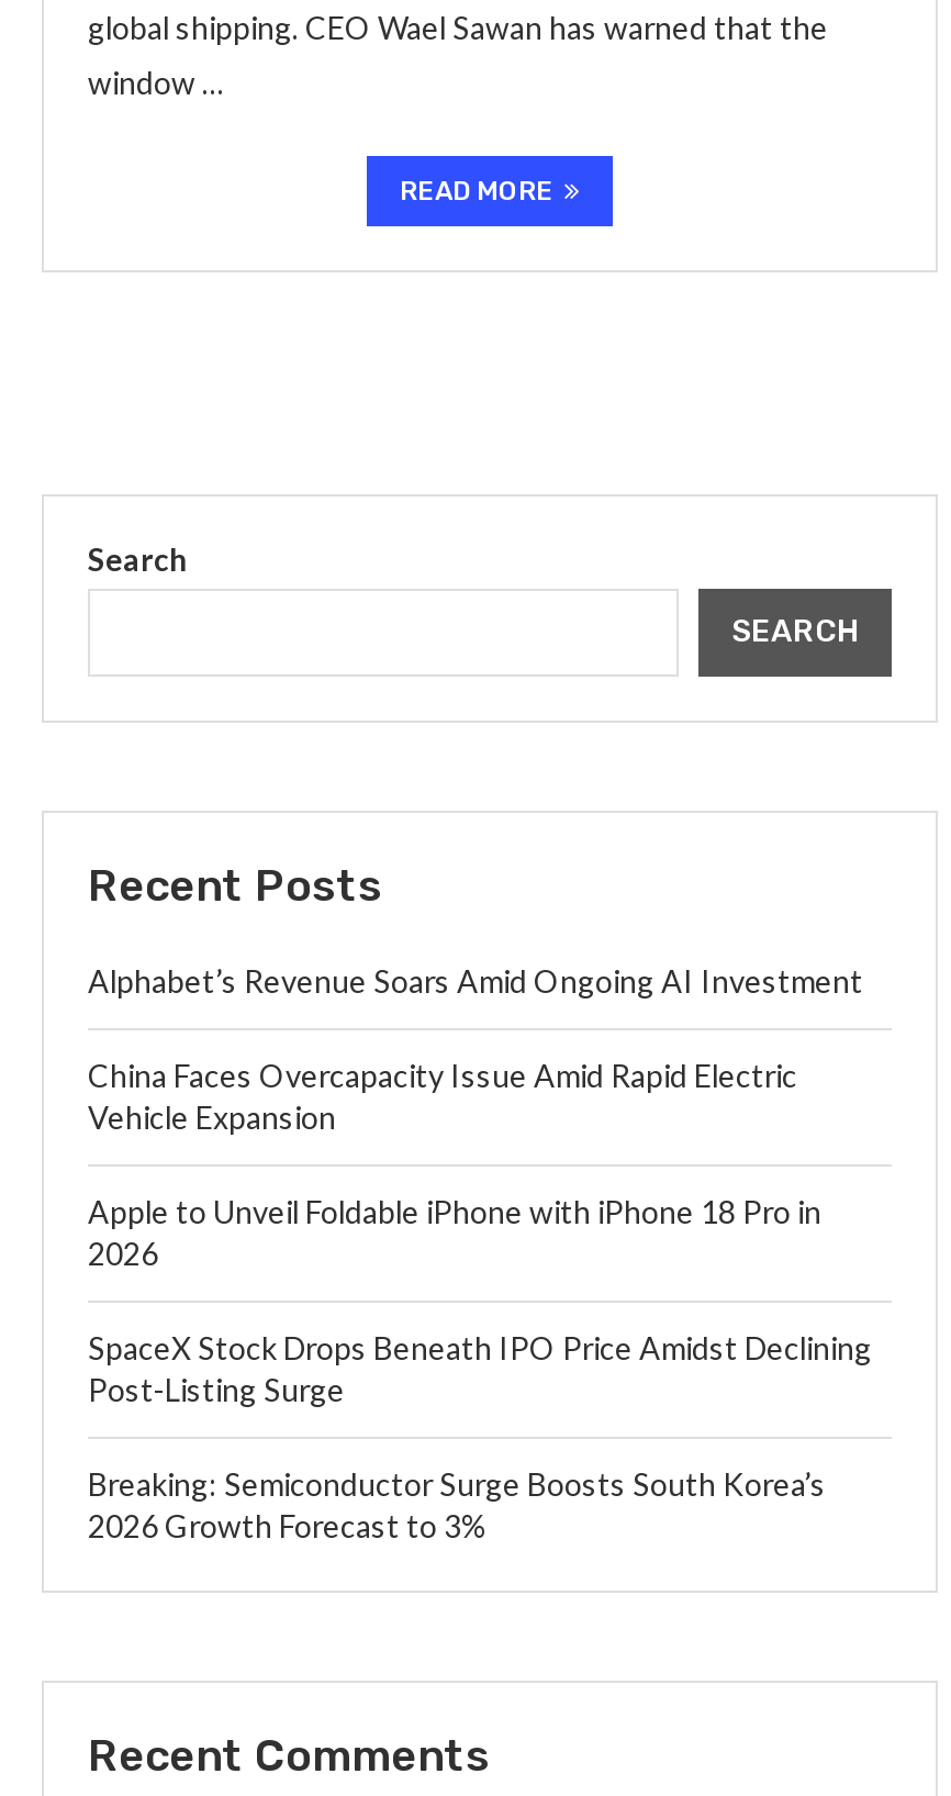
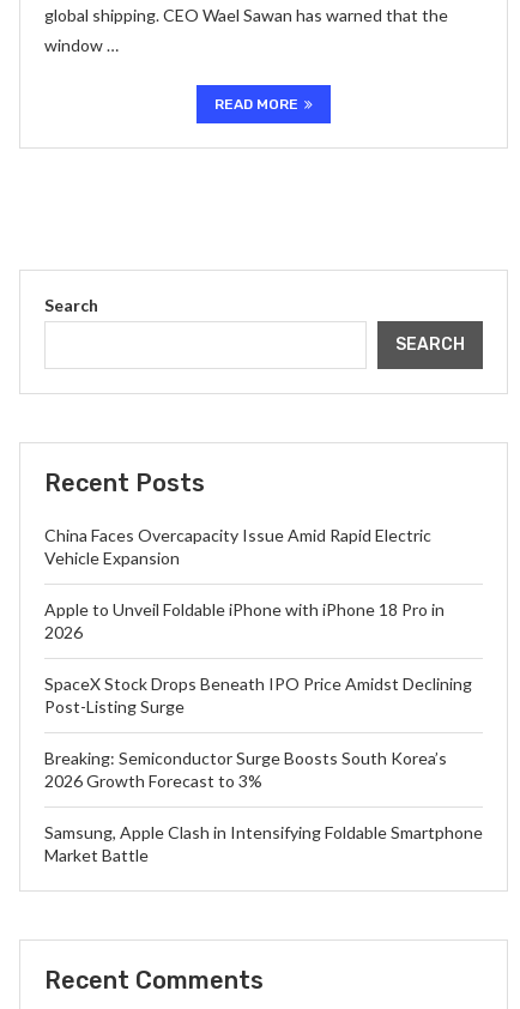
[88,962,863,1000] Alphabet’s Revenue Soars Amid Ongoing AI Investment -> none
moved [88,1057,872,1544] -> [44,525,472,791]: China Faces Overcapacity Issue Amid Rapid Electric | Vehicle Expansion | Apple to Unveil Foldable iPhone with iPhone 18 Pro in | 2026 | SpaceX Stock Drops Beneath IPO Price Amidst Declining | Post-Listing Surge | Breaking: Semiconductor Surge Boosts South Korea’s | 2026 Growth Forecast to 3%
none -> [44,822,483,865] Samsung, Apple Clash in Intensifying Foldable Smartphone | Market Battle

